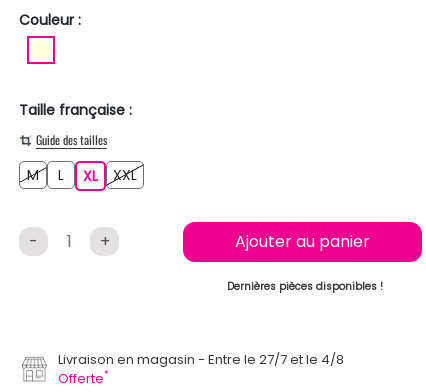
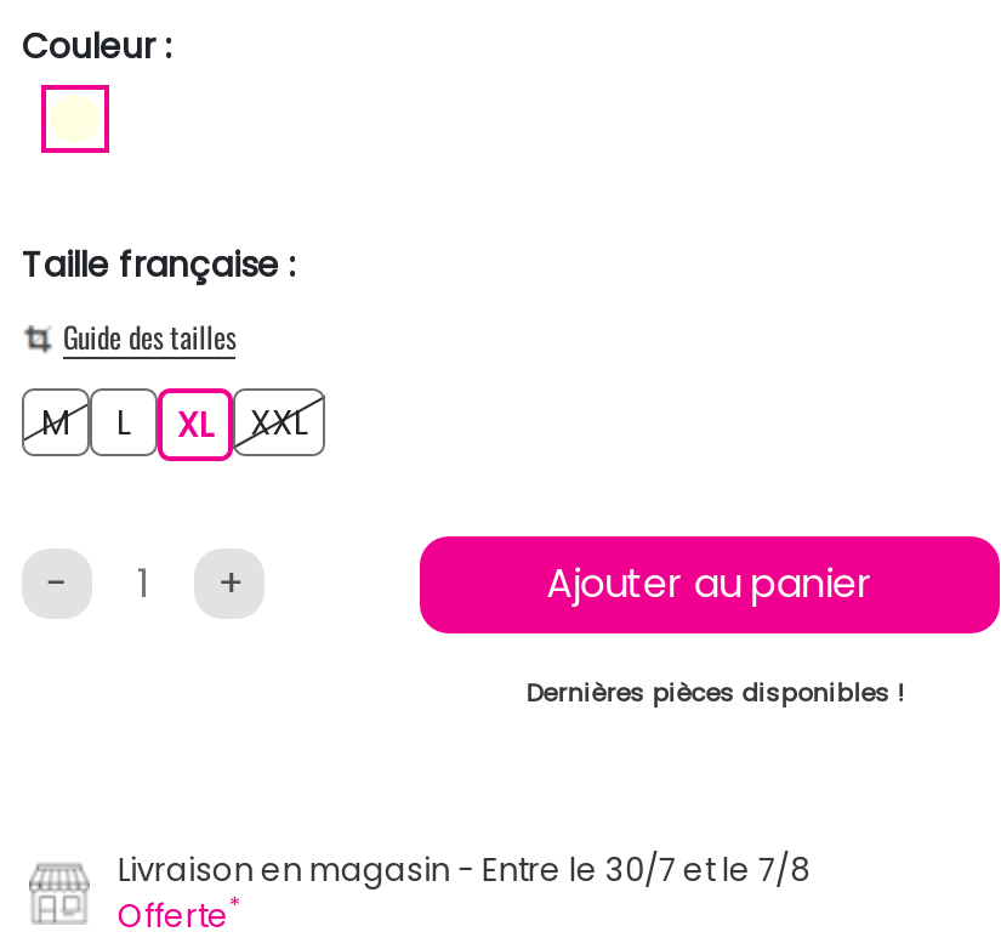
[58,350,344,369] Livraison en magasin Entre le 27/7 et le 4/8 -> [117,847,809,893] Livraison en magasin Entre le 30/7 et le 7/8

